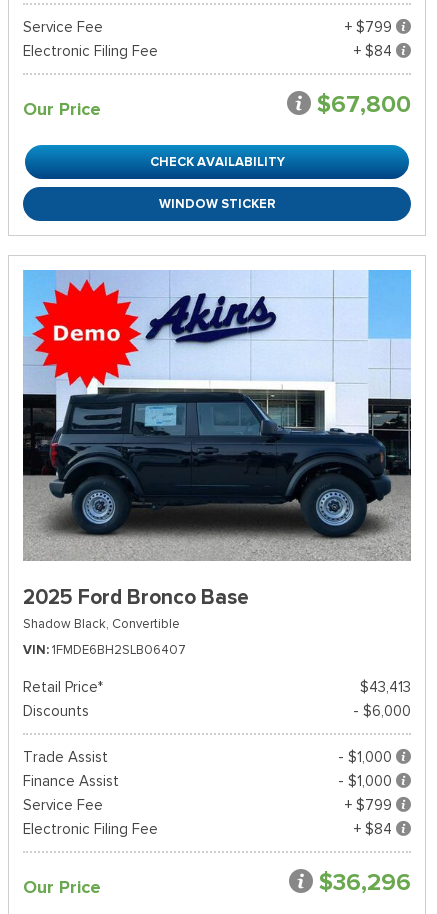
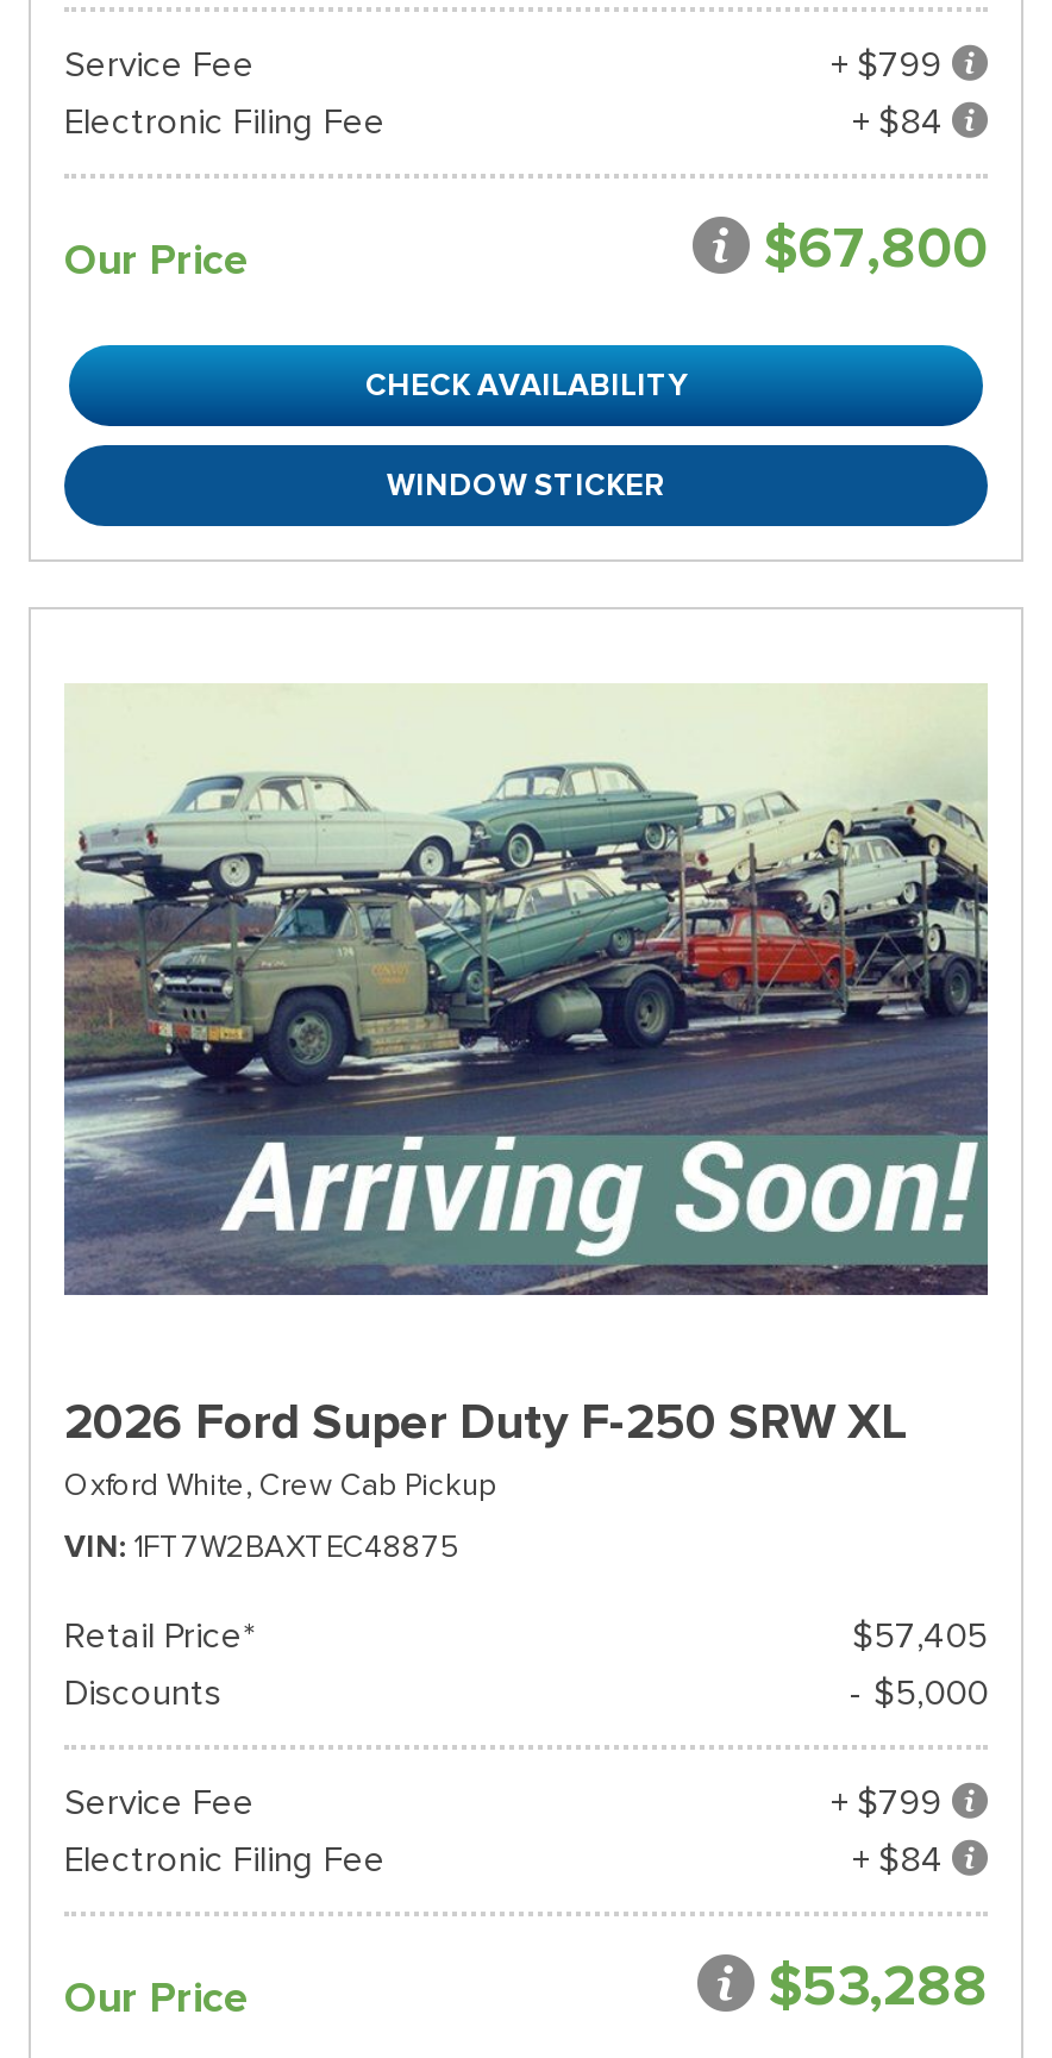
[22,269,412,632] [image] | 2025 Ford Bronco Base | Shadow Black, Convertible -> [62,643,990,1505] [image] | 2026 Ford Super Duty F-250 SRW XL | Oxford White, Crew Cab Pickup
[23,641,186,658] VIN 1FMDE6BH2SLB06407 -> [64,1526,459,1566] VIN 1FT7W2BAXTEC48875
[360,678,411,696] $43,413 -> [852,1614,988,1657] $57,405
[23,702,411,790] - $6,000 | Trade Assist | - $1,000 | Finance Assist | - $1,000 -> [850,1671,988,1714] - $5,000
[319,867,411,897] $36,296 -> [769,1950,988,2021] $53,288

